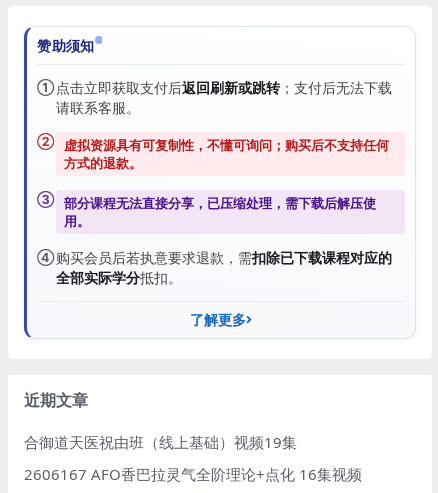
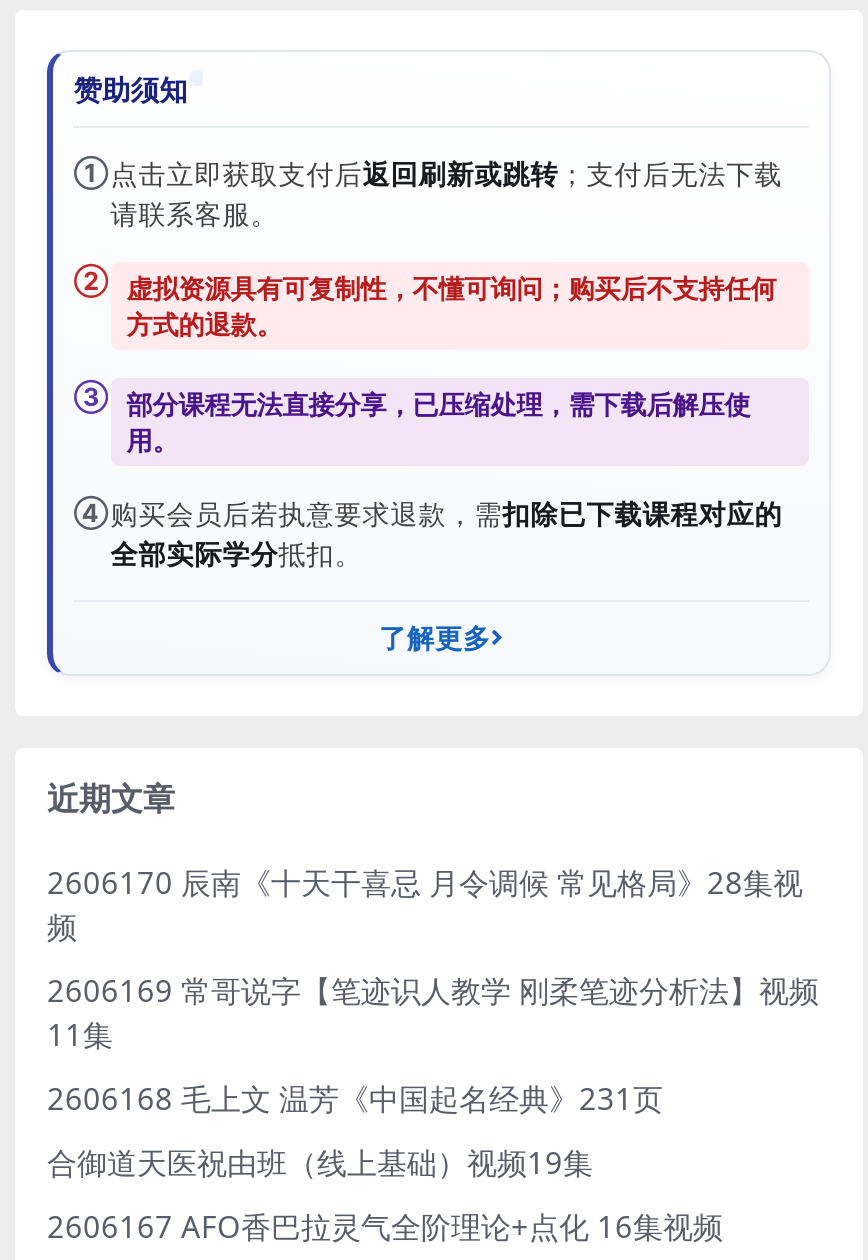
none -> [47,861,819,1117] 2606170 辰南《十天干喜忌 月令调候 常见格局》28集视 | 频 | 2606169 常哥说字【笔迹识人教学 刚柔笔迹分析法】视频 | 11集 | 2606168 毛上文 温芳《中国起名经典》231页

